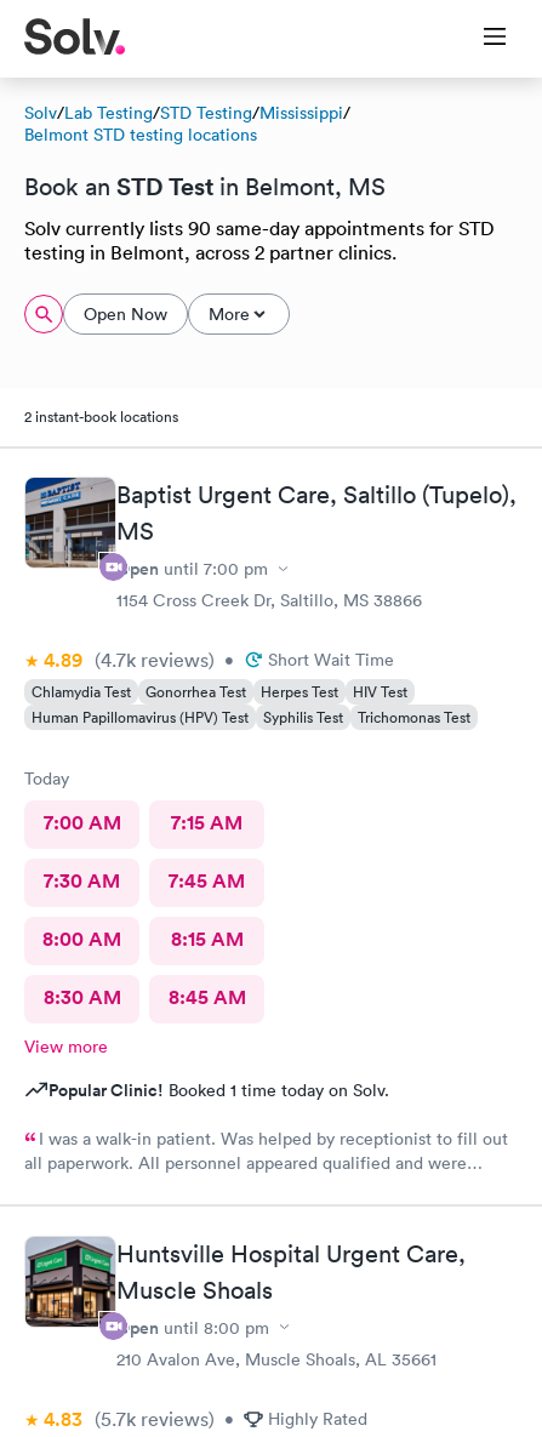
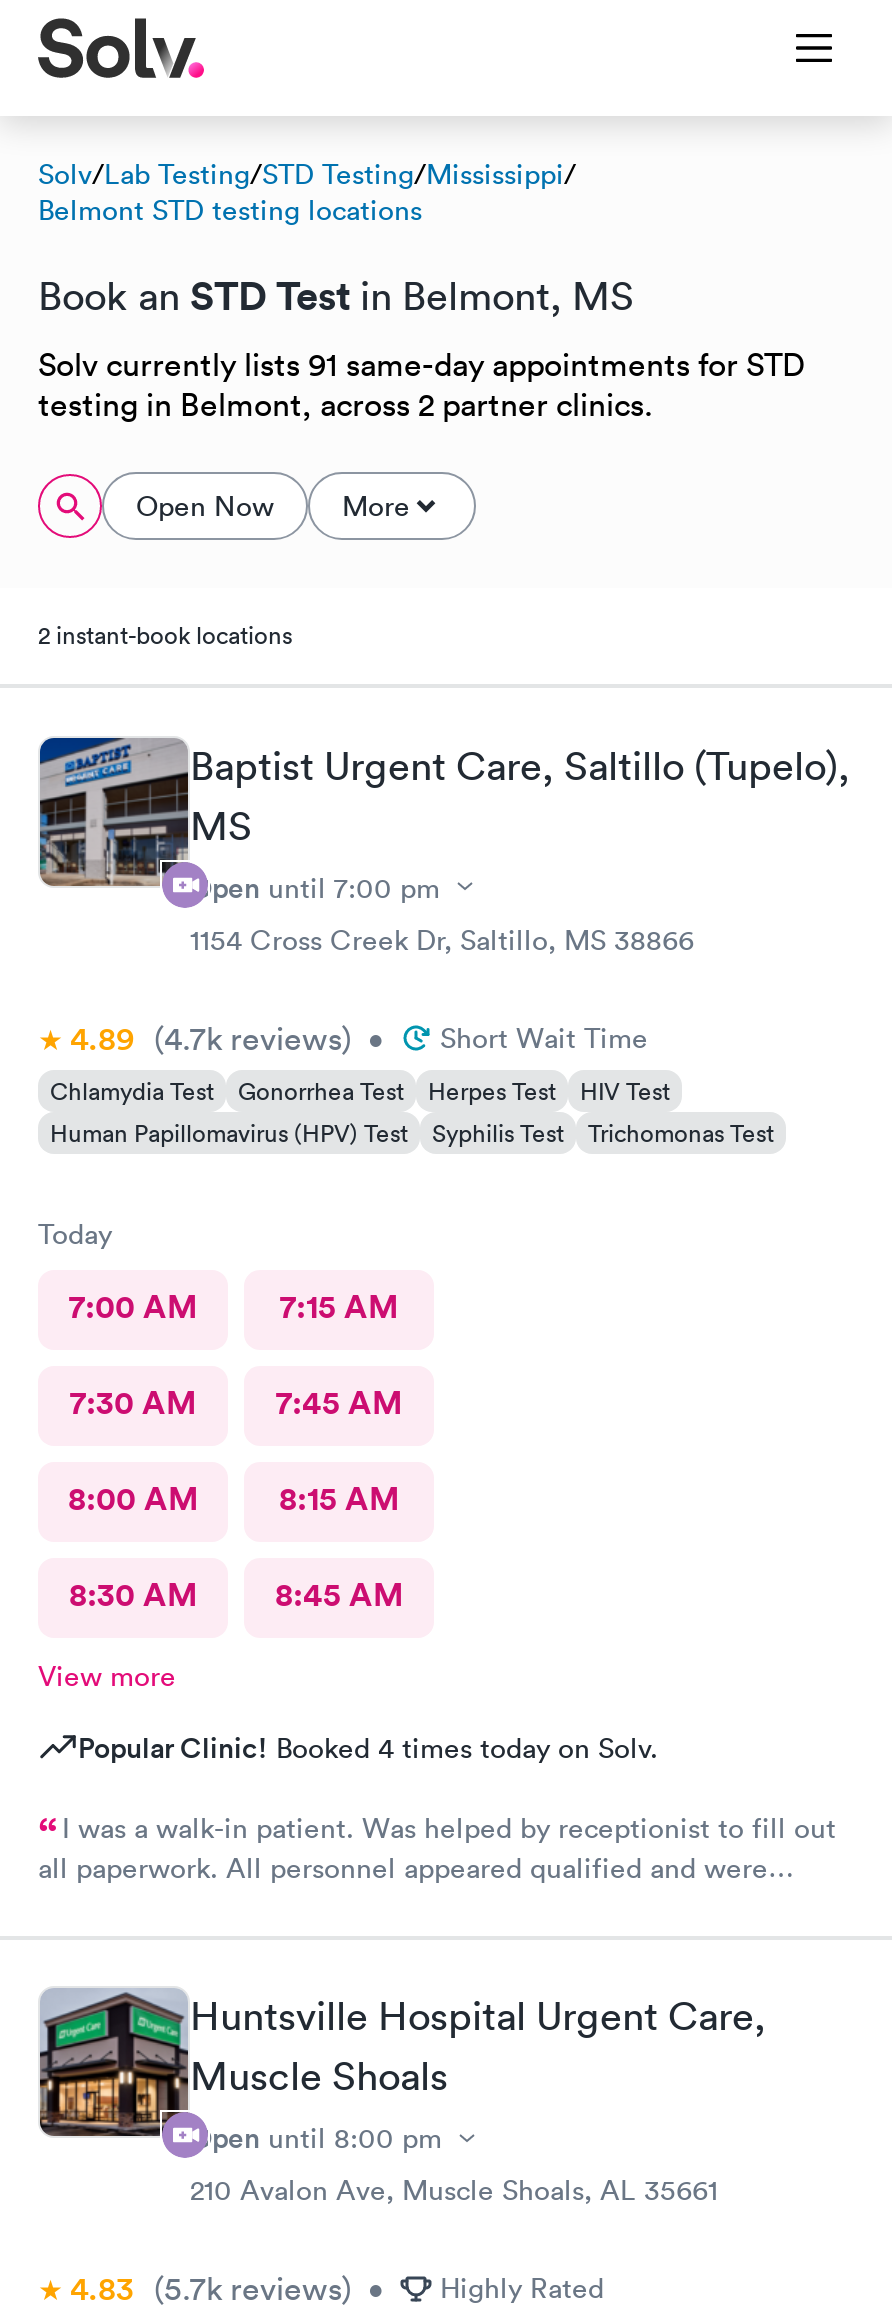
[24,216,495,240] Solv currently lists 90 same-day appointments for STD -> [38,344,806,384] Solv currently lists 91 same-day appointments for STD
[49,1078,389,1103] Popular Clinic! Booked 1 time today on Solv. -> [78,1727,658,1767] Popular Clinic! Booked 4 times today on Solv.

